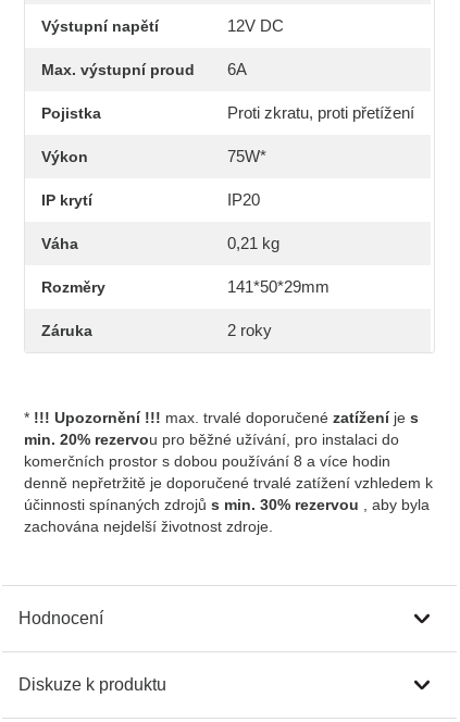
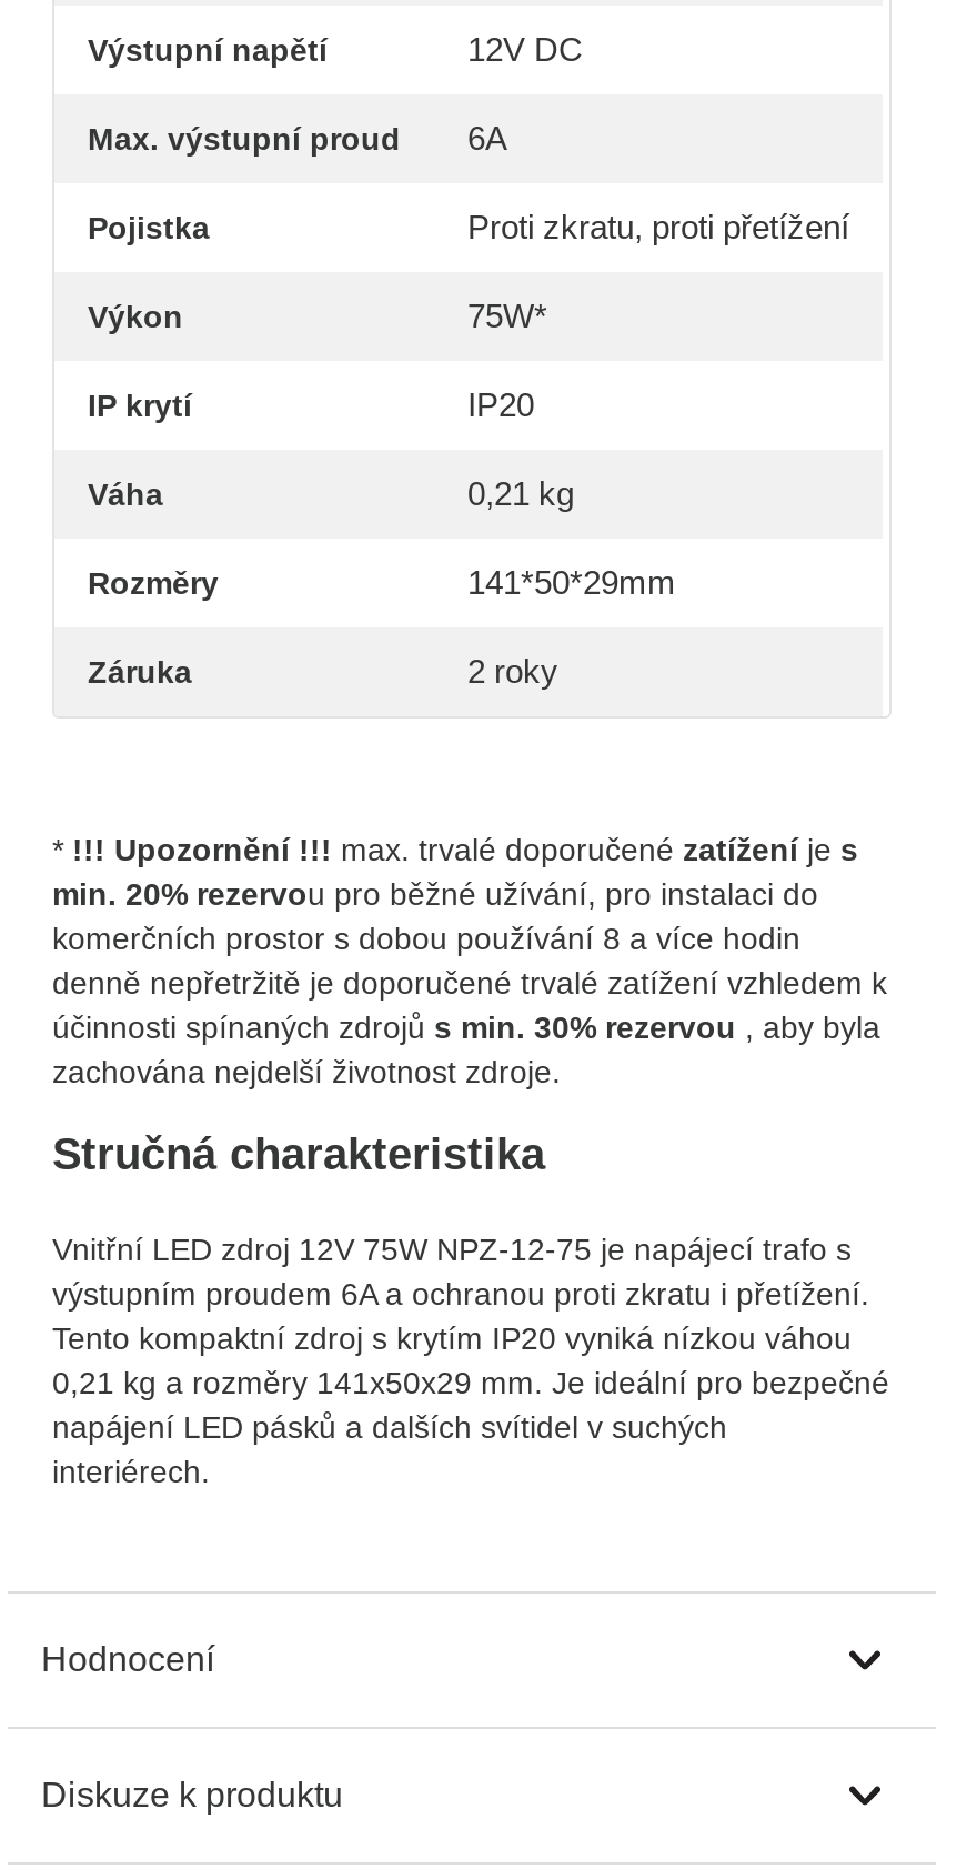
none -> [52,1129,889,1488] Stručná charakteristika | Vnitřní LED zdroj 12V 75W NPZ-12-75 je napájecí trafo s | výstupním proudem 6A a ochranou proti zkratu i přetížení. | Tento kompaktní zdroj s krytím IP20 vyniká nízkou váhou | 0,21 kg a rozměry 141x50x29 mm. Je ideální pro bezpečné | napájení LED pásků a dalších svítidel v suchých | interiérech.

